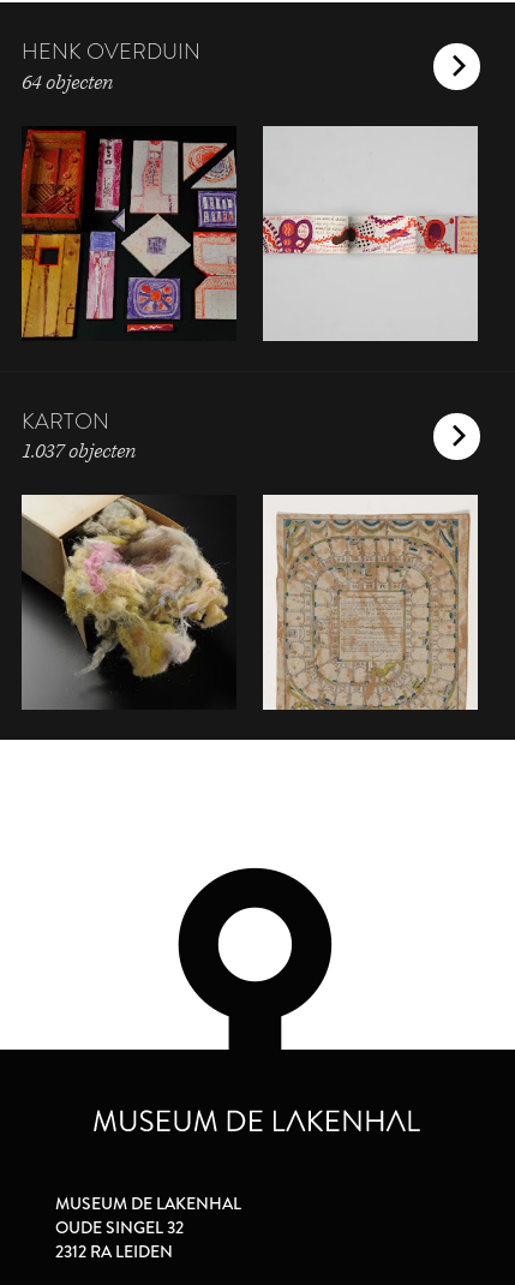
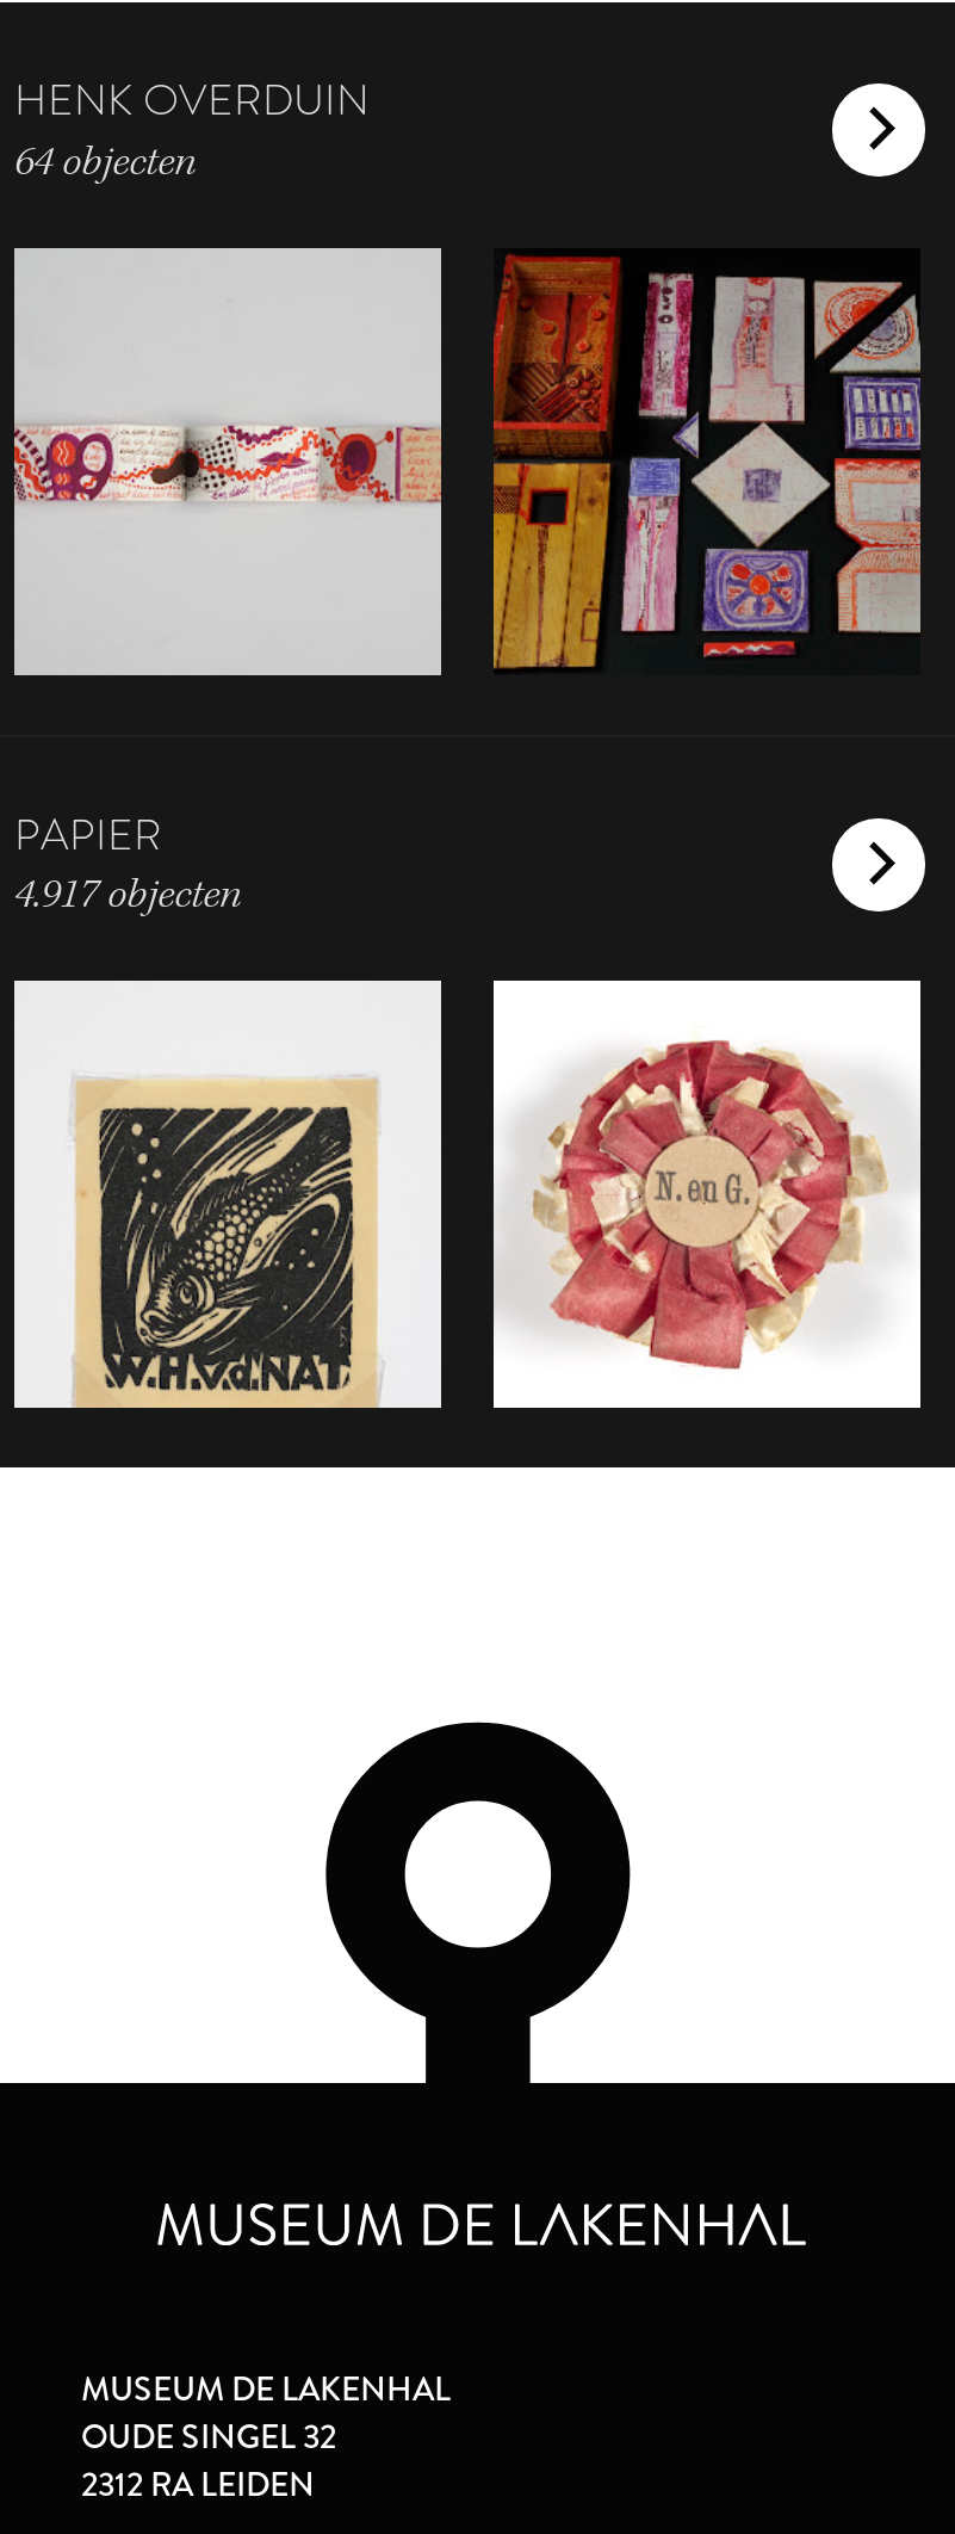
[20,126,238,341] [image] -> [12,246,444,678] [image]
[262,125,479,342] [image] -> [491,248,923,675] [image]
[22,406,136,465] KARTON | 1.037 objecten -> [14,803,241,922] PAPIER | 4.917 objecten
[22,494,236,710] [image] -> [12,978,444,1410] [image]
[274,507,473,711] [image] -> [517,1007,909,1410] [image]

